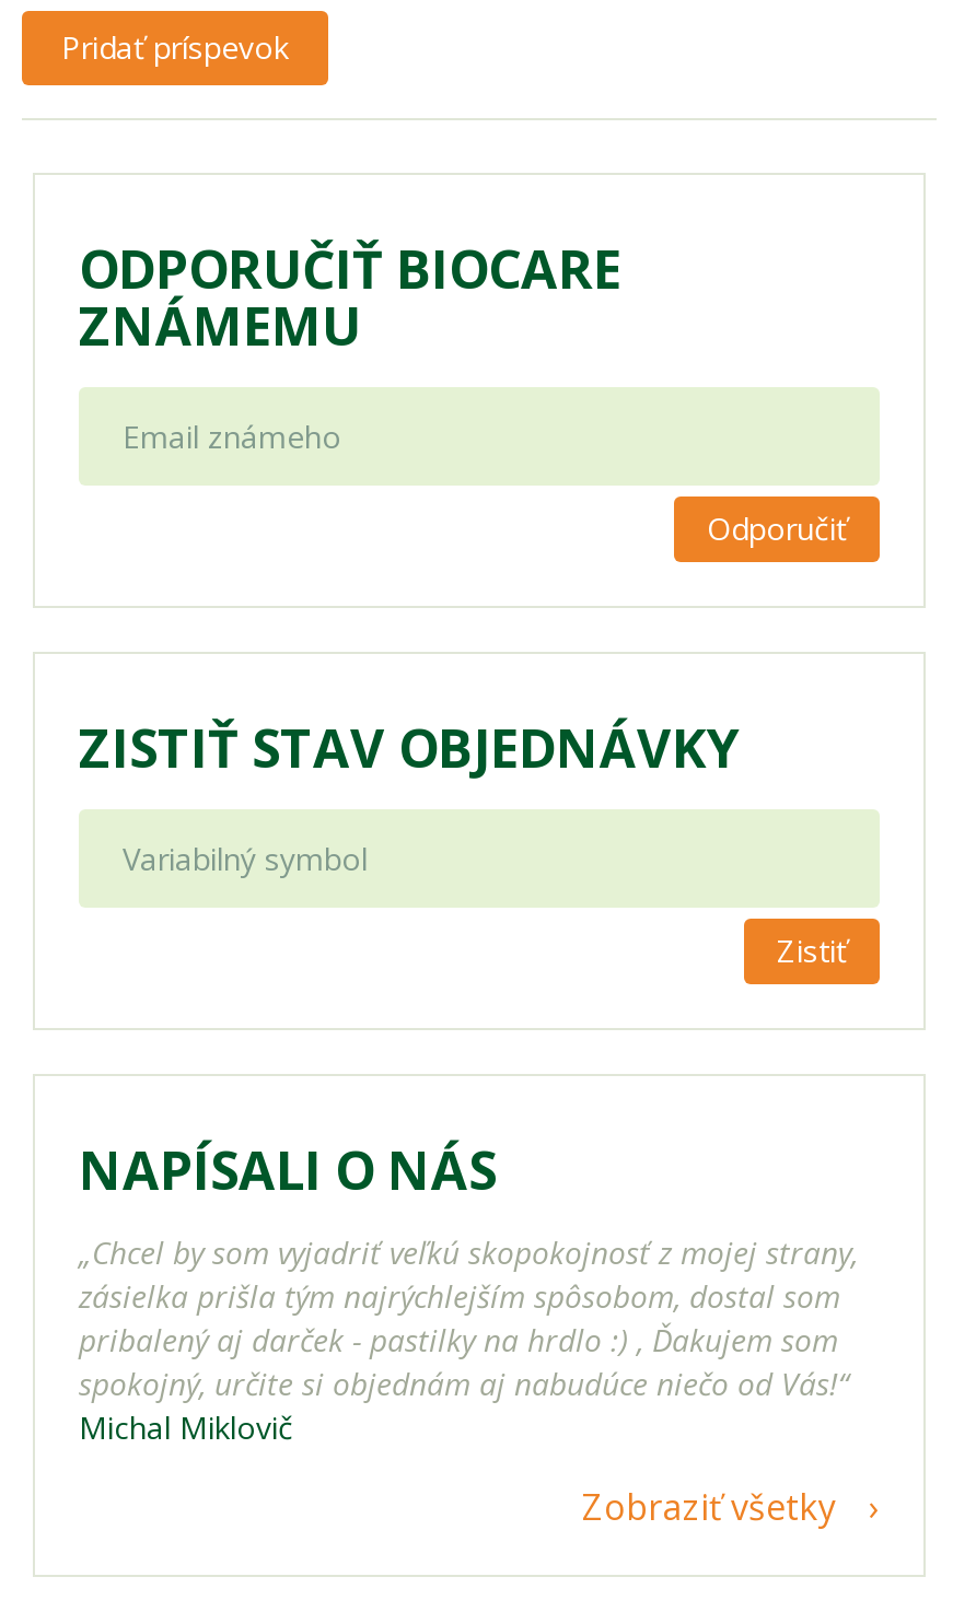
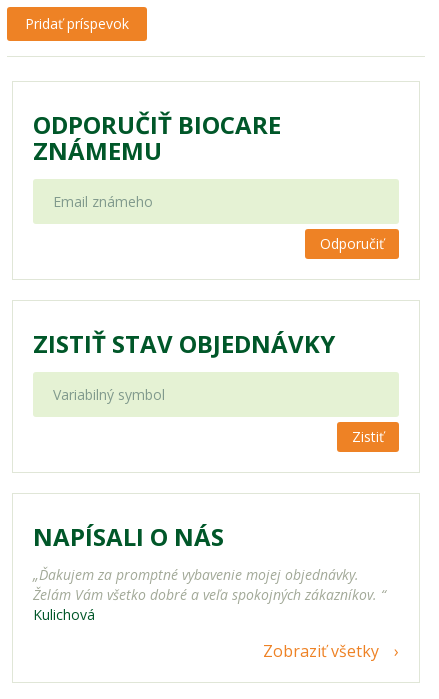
[79,1231,858,1448] „Chcel by som vyjadriť veľkú skopokojnosť z mojej strany, | zásielka prišla tým najrýchlejším spôsobom, dostal som | pribalený aj darček - pastilky na hrdlo :) , Ďakujem som | spokojný, určite si objednám aj nabudúce niečo od Vás!“ | Michal Miklovič -> [33,565,386,624] „Ďakujem za promptné vybavenie mojej objednávky. | Želám Vám všetko dobré a veľa spokojných zákazníkov. “ | Kulichová

